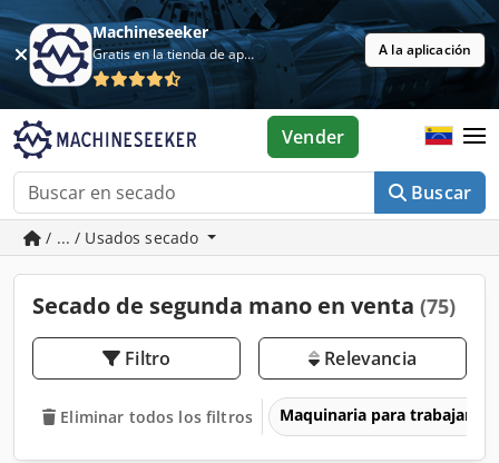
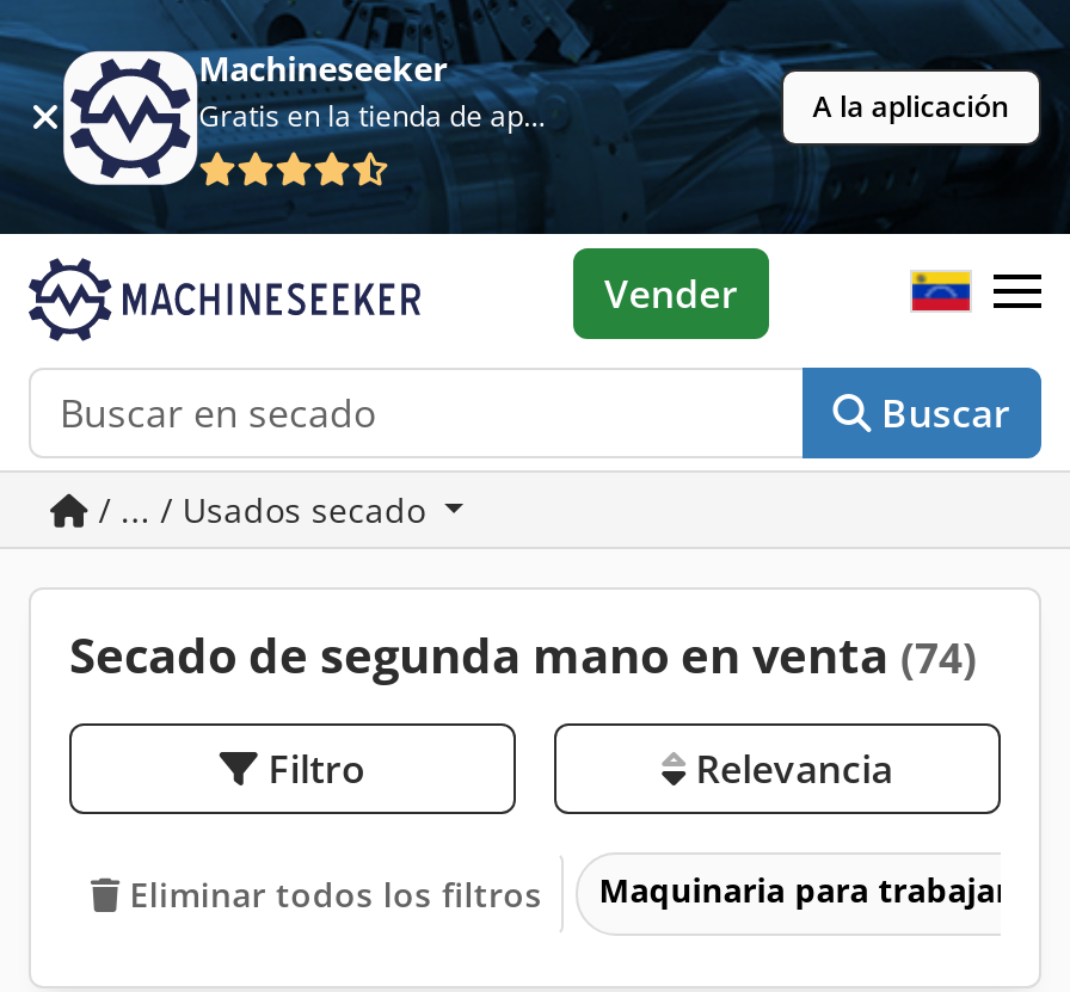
[32,290,456,321] Secado de segunda mano en venta (75) -> [69,623,977,688] Secado de segunda mano en venta (74)

